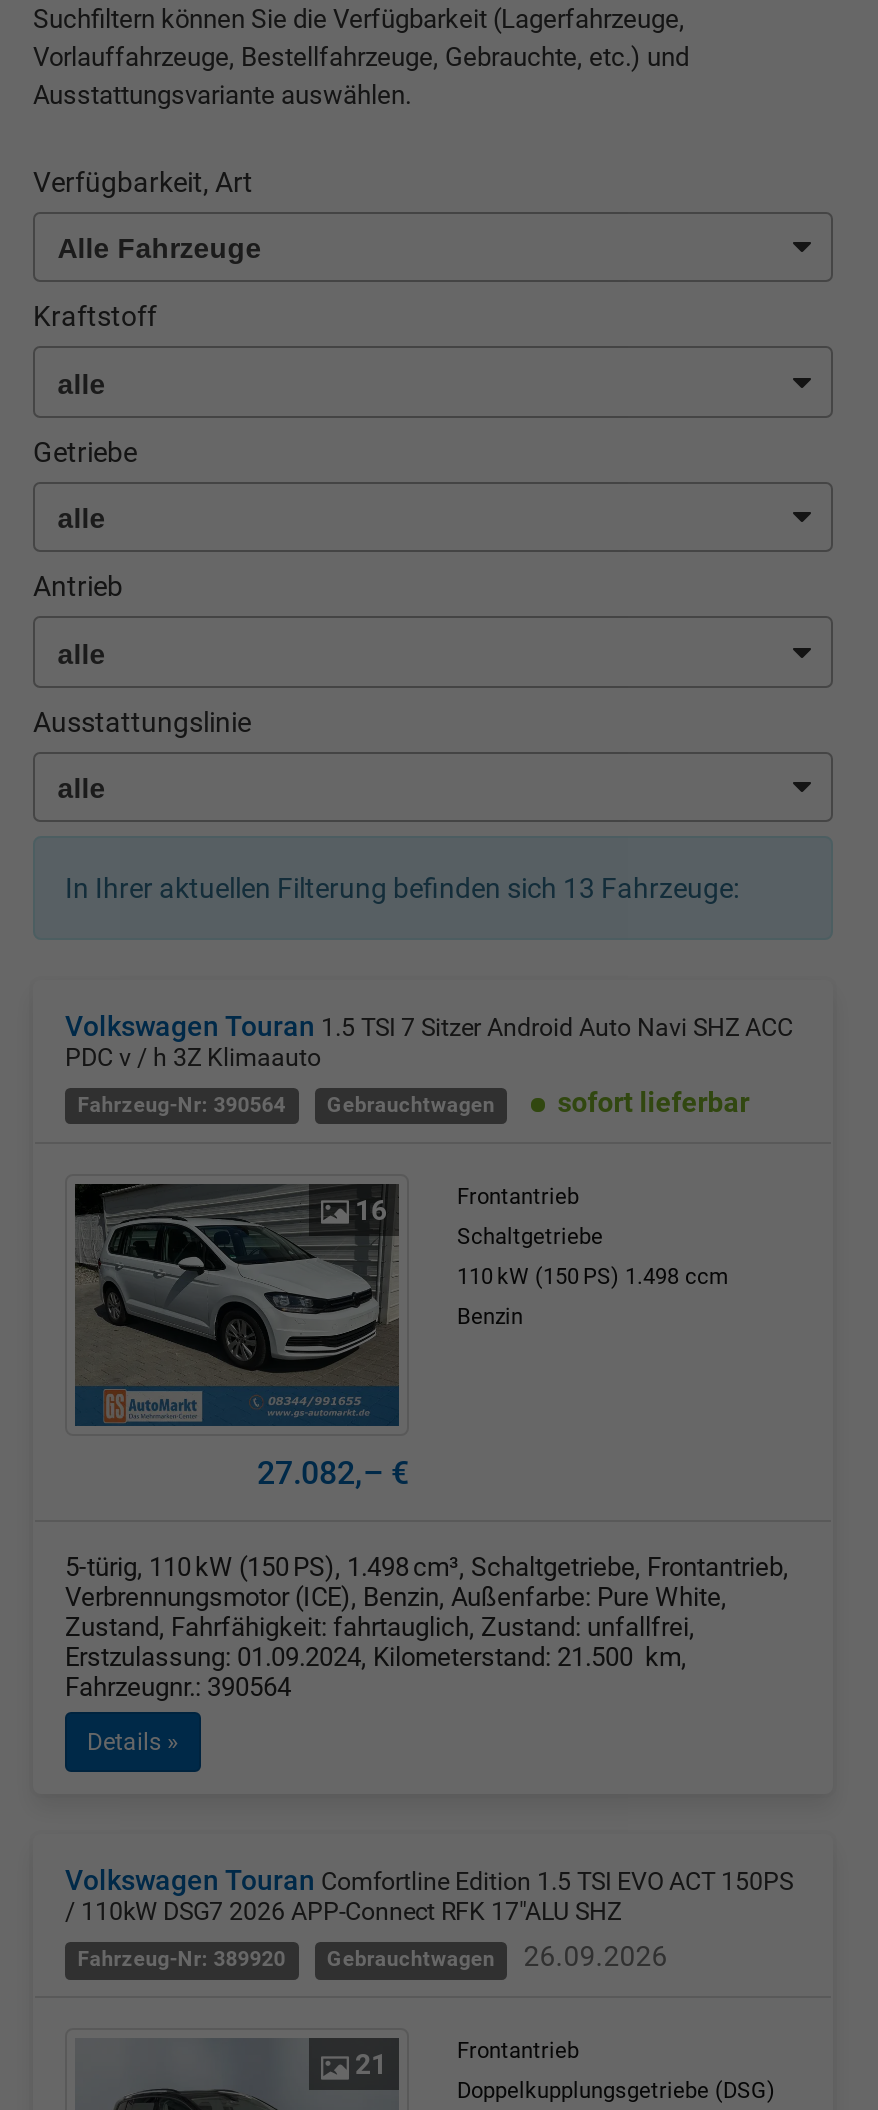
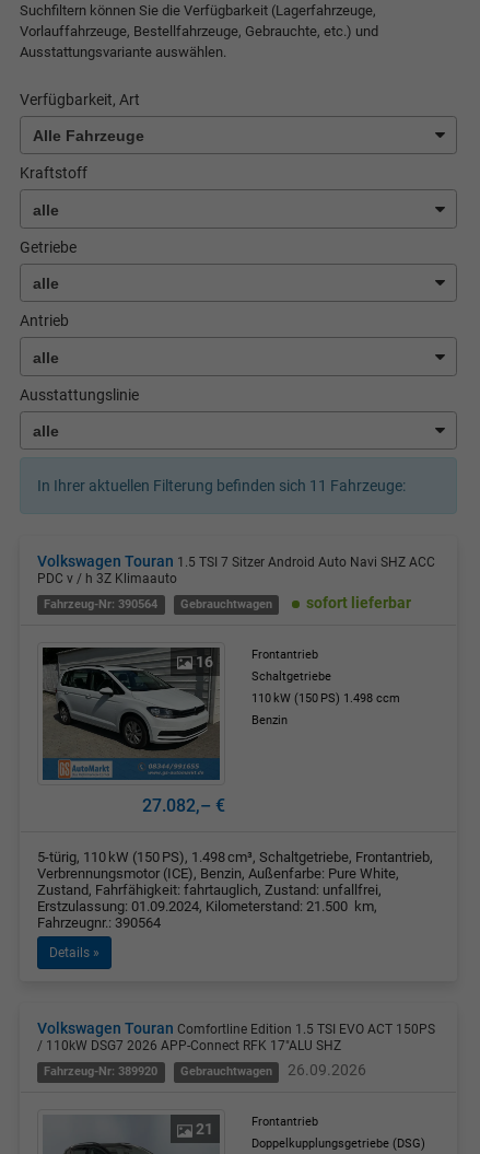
[65,872,739,904] In Ihrer aktuellen Filterung befinden sich 13 Fahrzeuge: -> [37,477,406,494] In Ihrer aktuellen Filterung befinden sich 11 Fahrzeuge:

